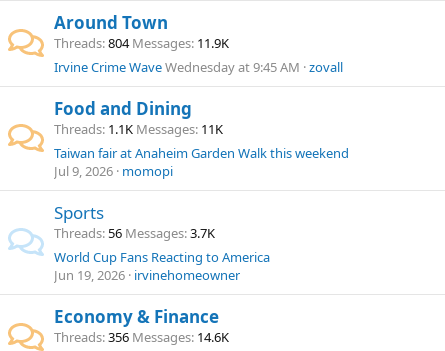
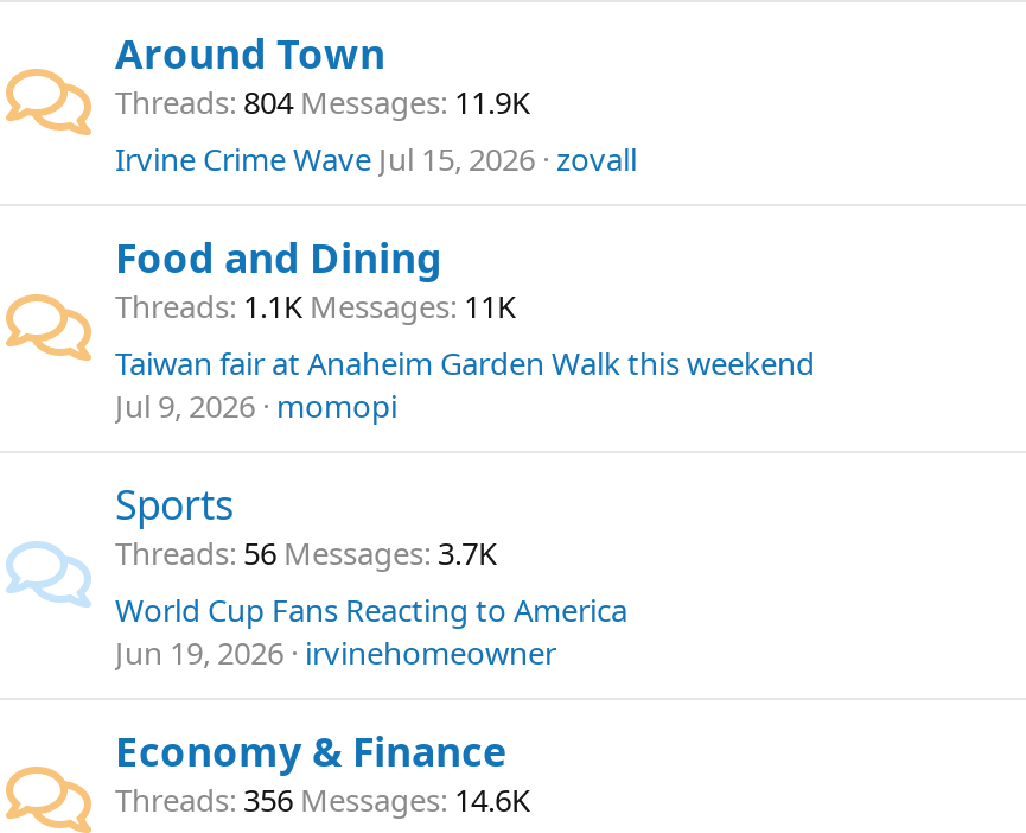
[54,58,343,76] Irvine Crime Wave Wednesday at 9:45 AM zovall -> [115,138,637,180] Irvine Crime Wave Jul 15, 2026 zovall

